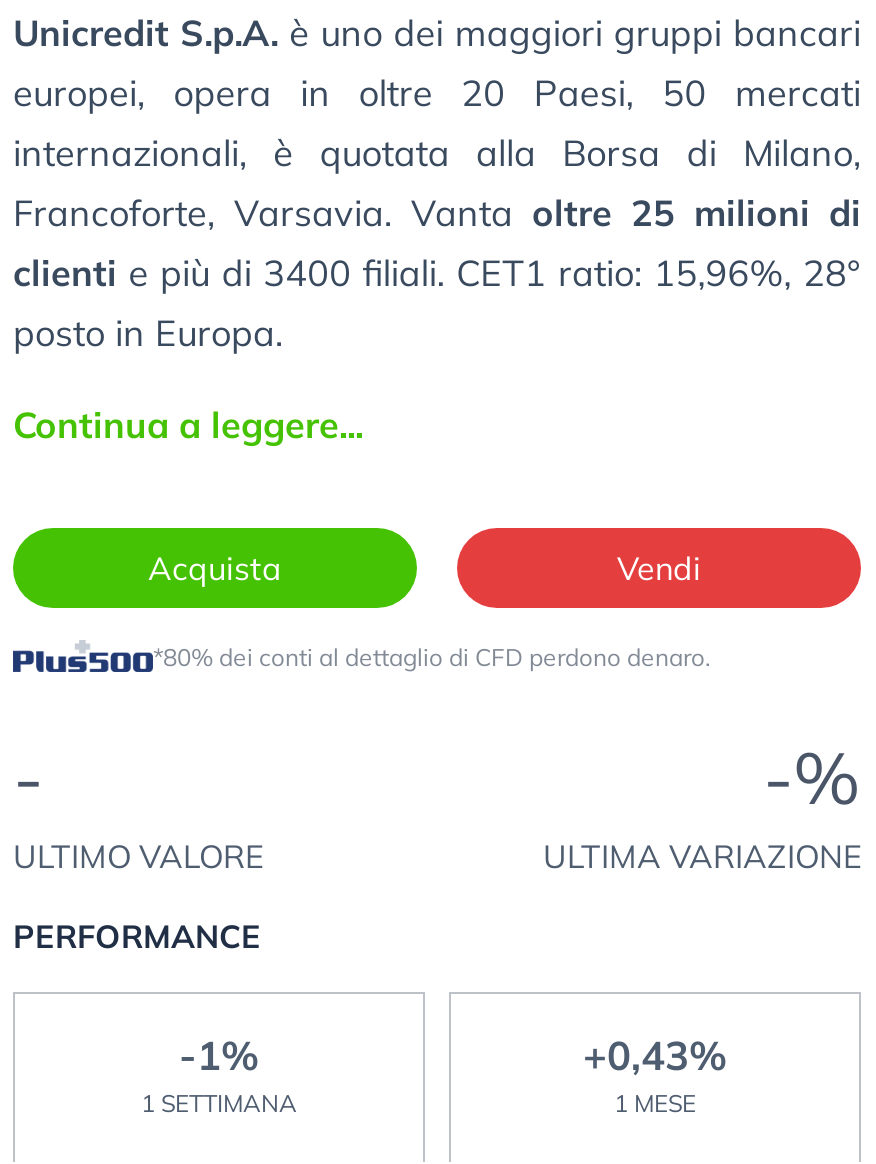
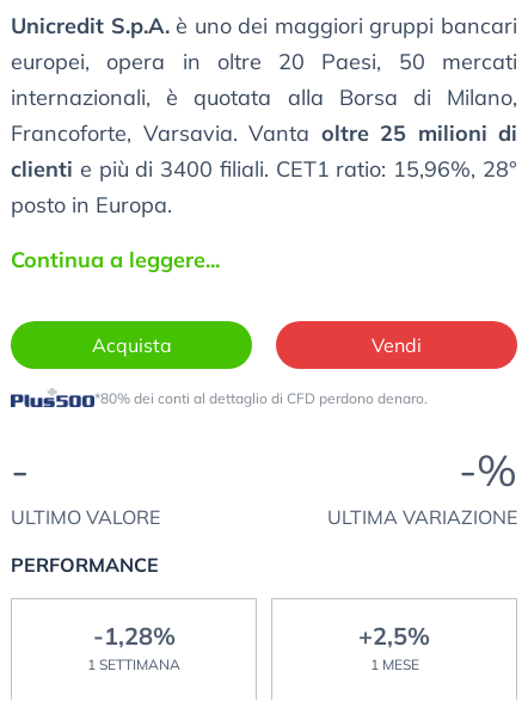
[179,1030,259,1080] -1% -> [93,621,175,651] -1,28%
[583,1030,727,1080] +0,43% -> [358,621,430,651] +2,5%

